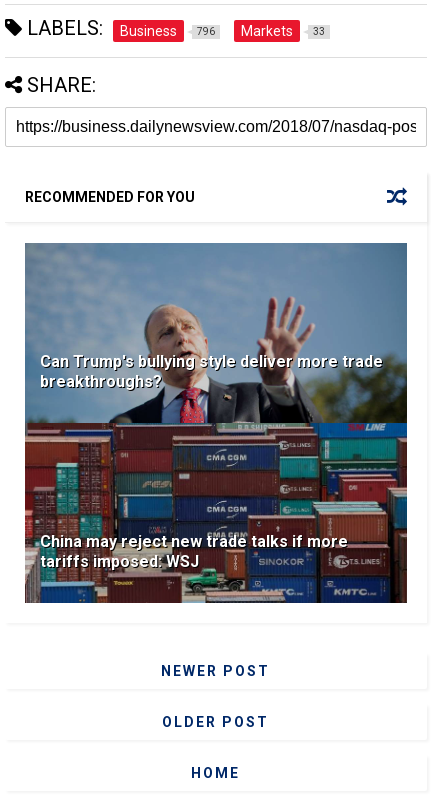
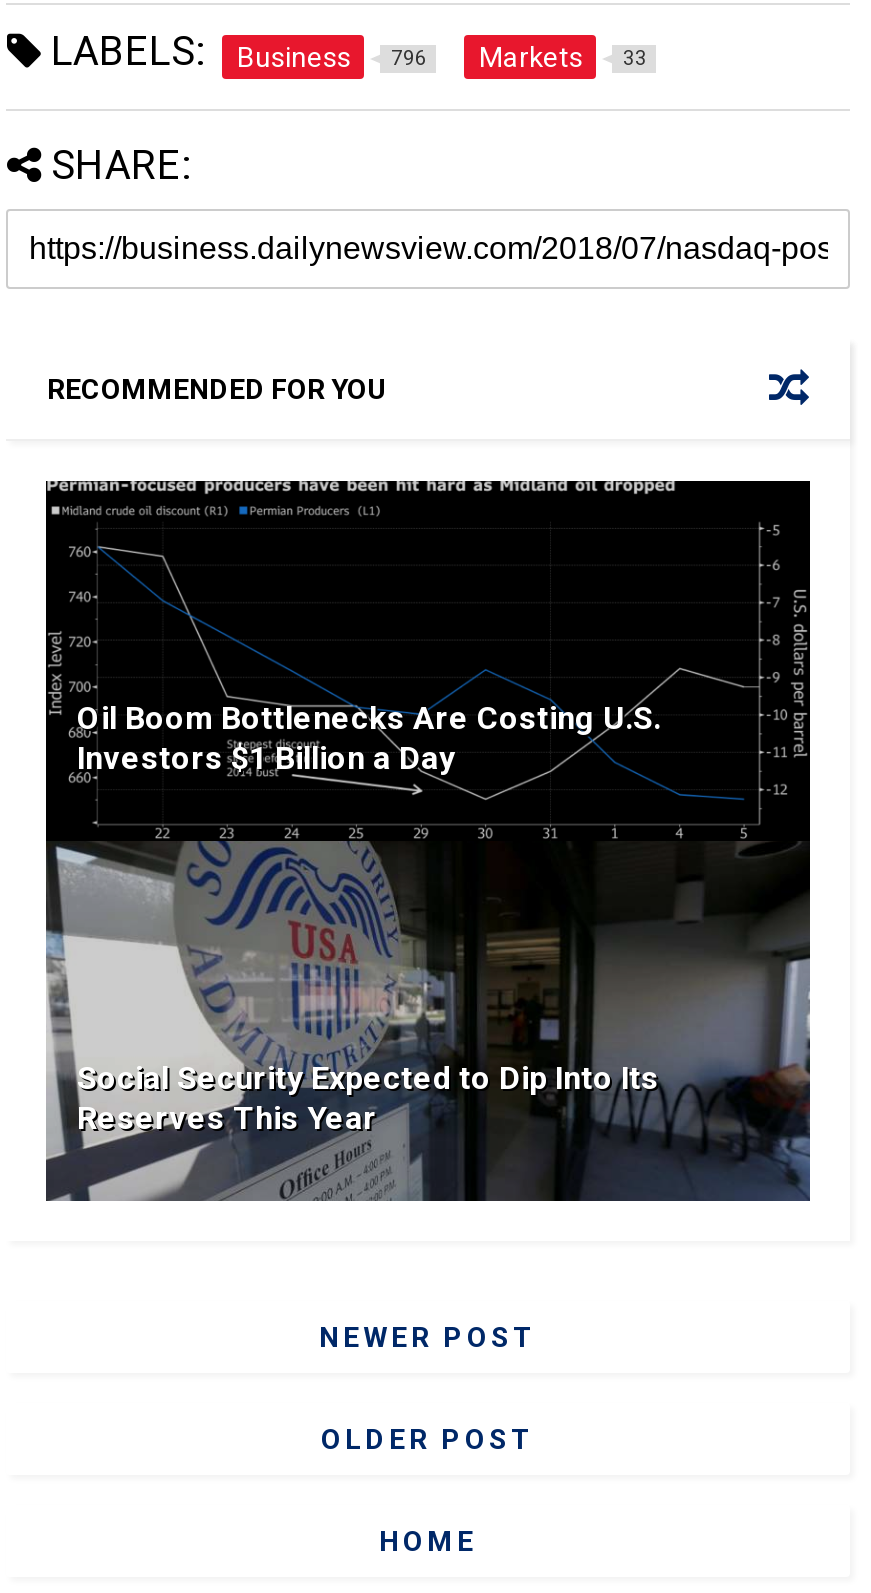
[24,242,408,604] [image] | Can Trump's bullying style deliver more trade | breakthroughs? -> [44,479,812,1203] [image] | Oil Boom Bottlenecks Are Costing U.S. | Investors $1 Billion a Day
[40,532,348,571] China may reject new trade talks if more | tariffs imposed: WSJ -> [77,1059,659,1137] Social Security Expected to Dip Into Its | Reserves This Year

